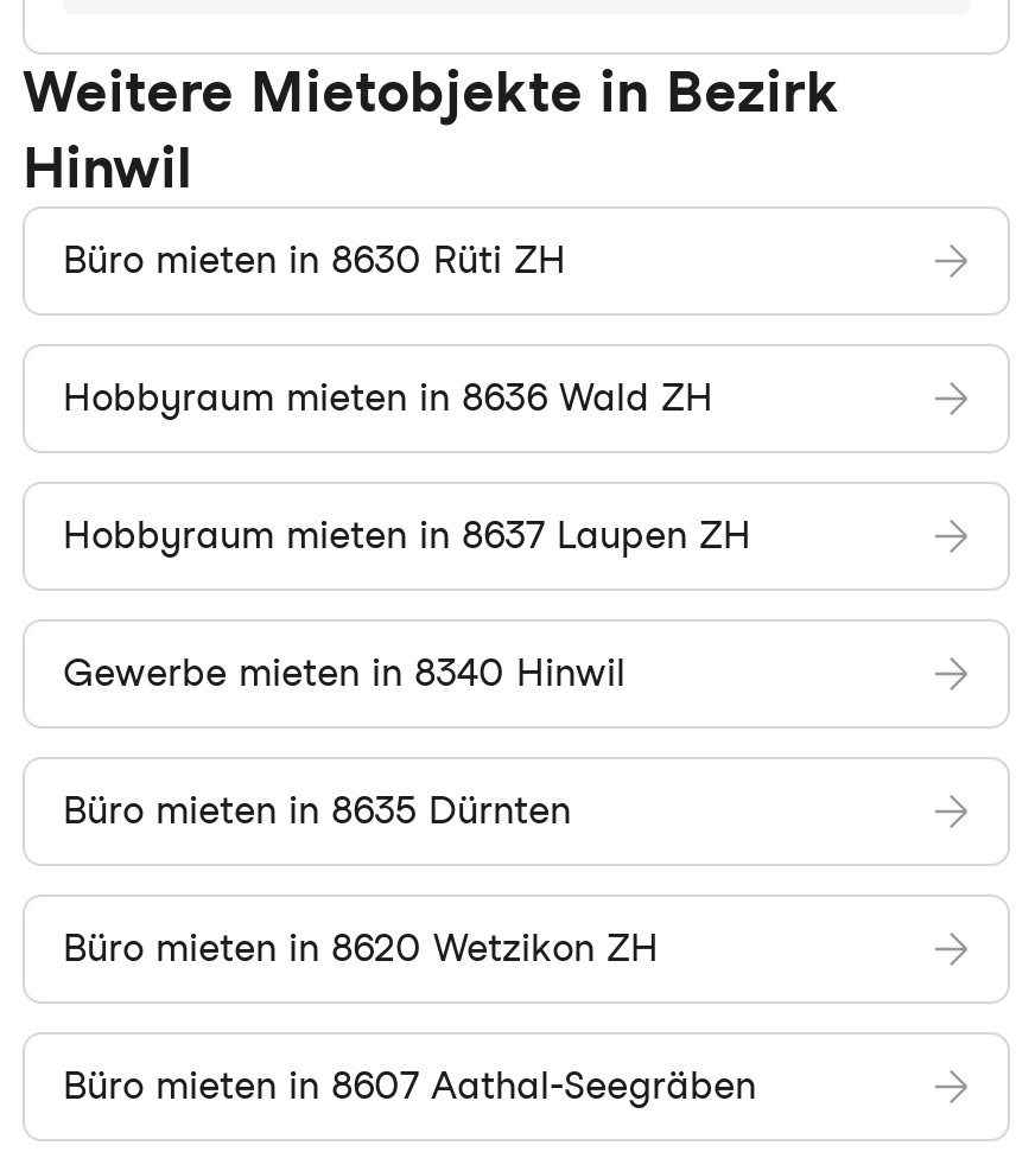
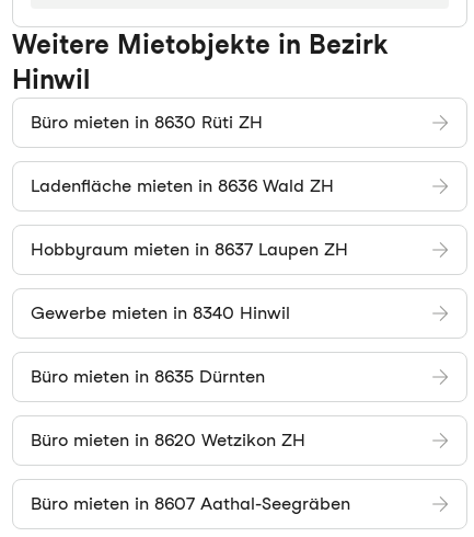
[63,375,713,420] Hobbyraum mieten in 8636 Wald ZH -> [31,175,334,196] Ladenfläche mieten in 8636 Wald ZH

